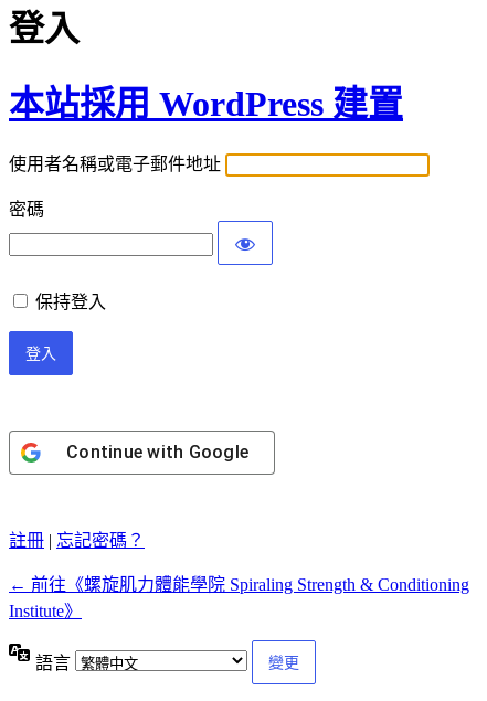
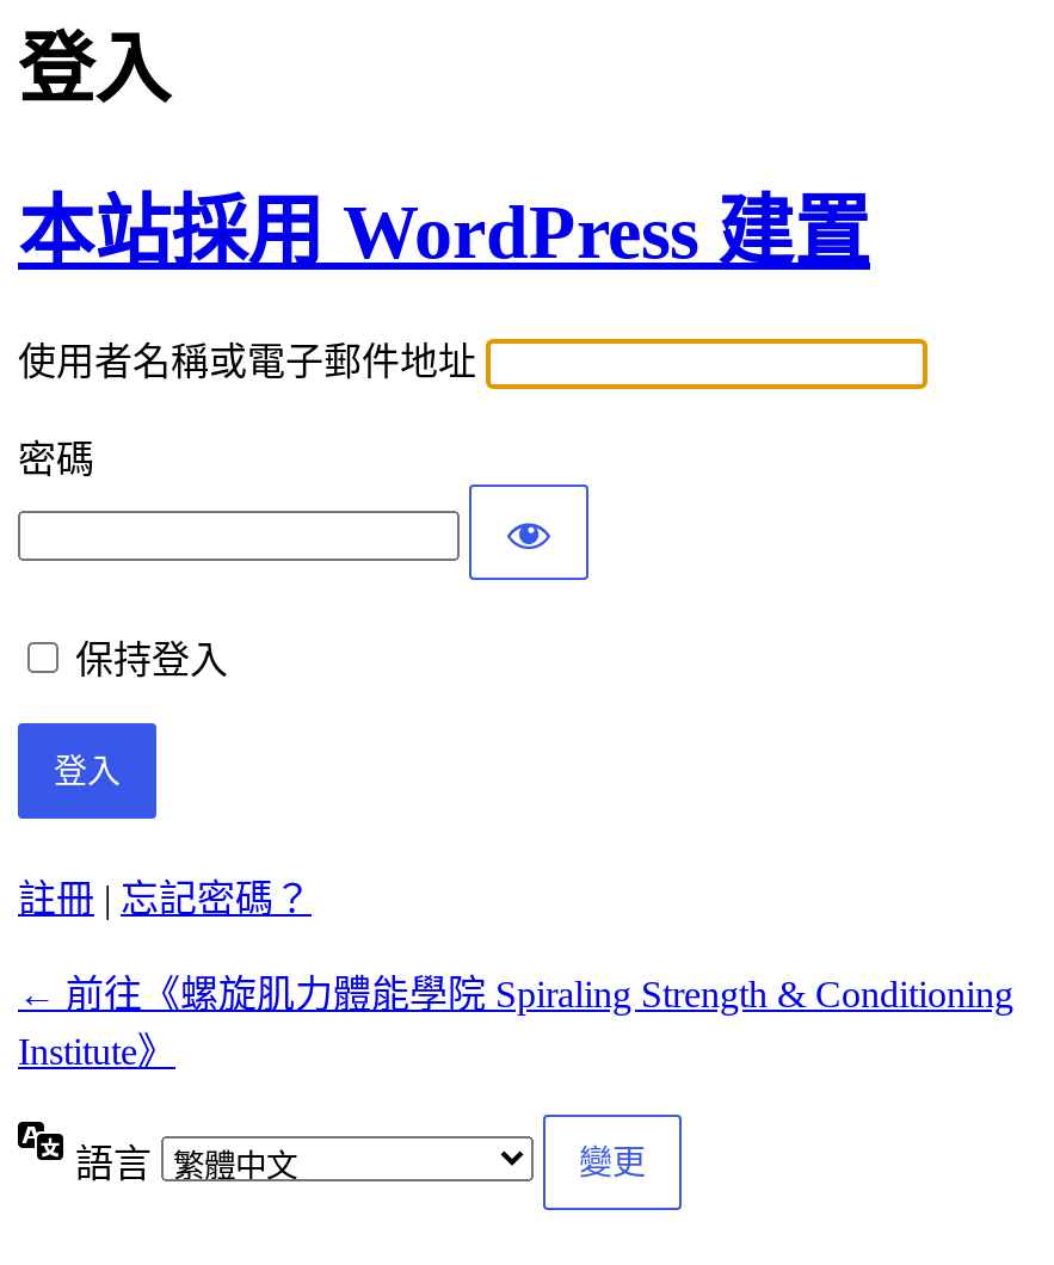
[66,442,248,463] Continue with Google -> none

